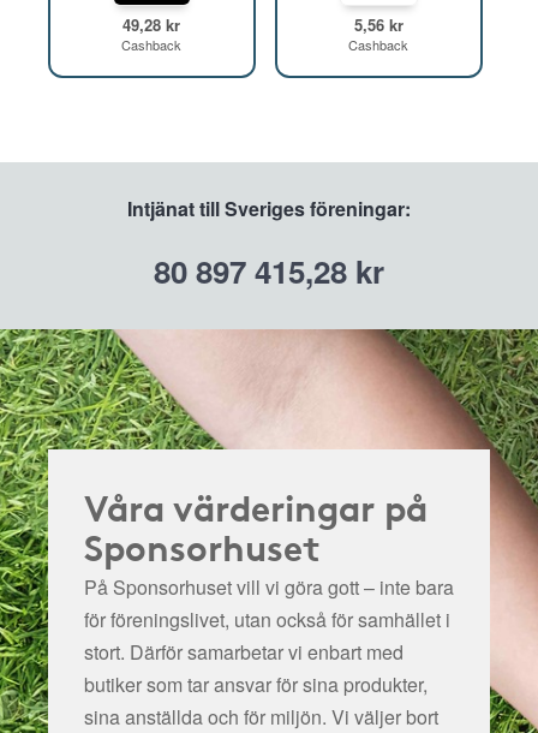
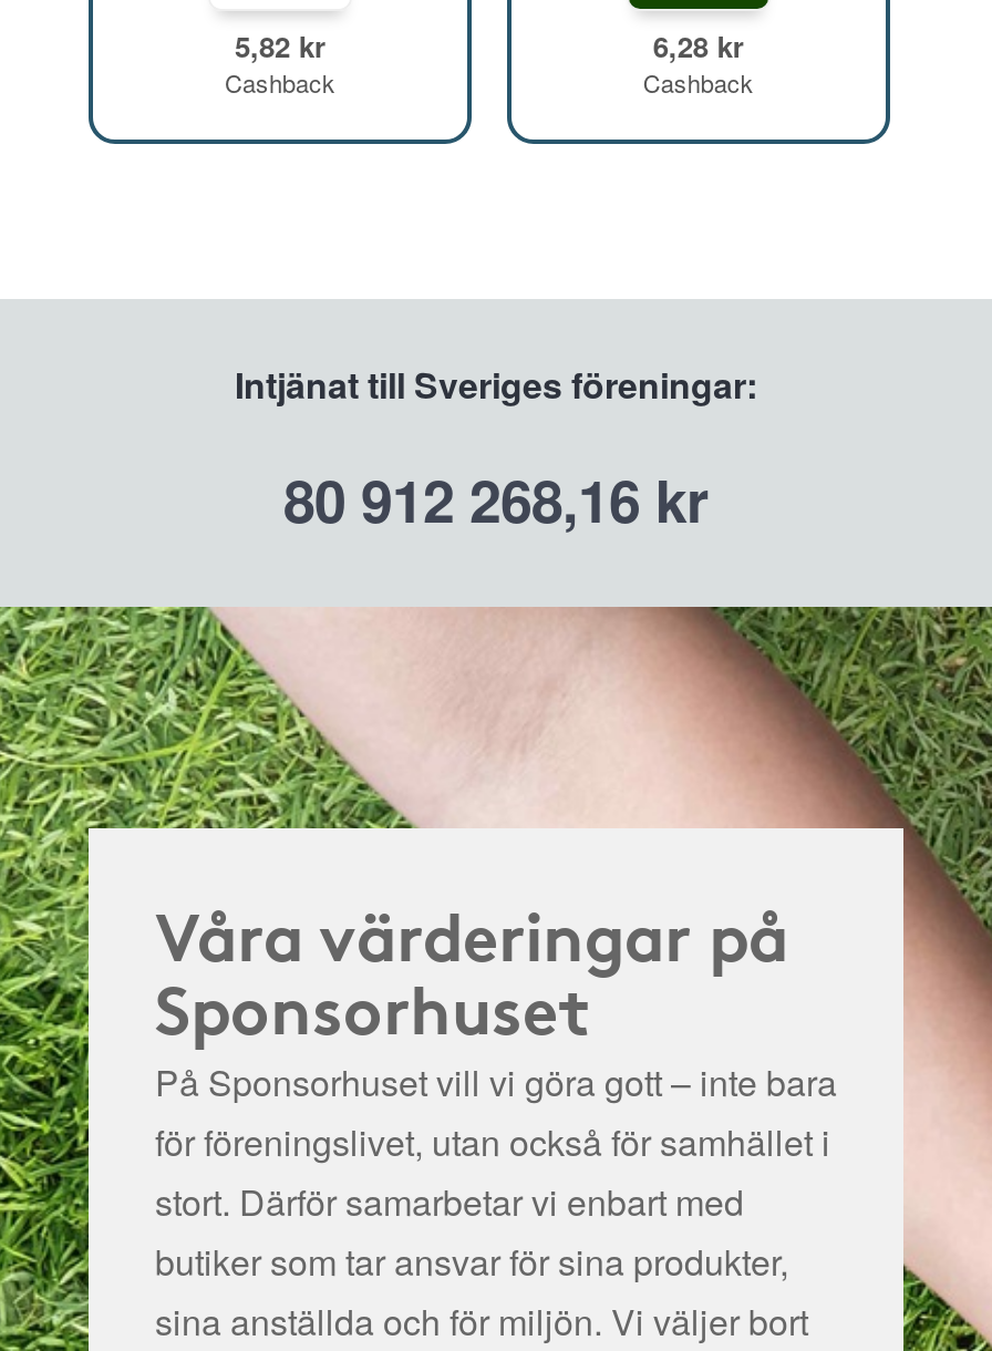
[123,13,181,36] 49,28 kr -> [235,24,325,66] 5,82 kr
[354,13,403,36] 5,56 kr -> [653,24,744,66] 6,28 kr
[154,249,384,293] 80 897 415,28 kr -> [283,458,709,540] 80 912 268,16 kr

